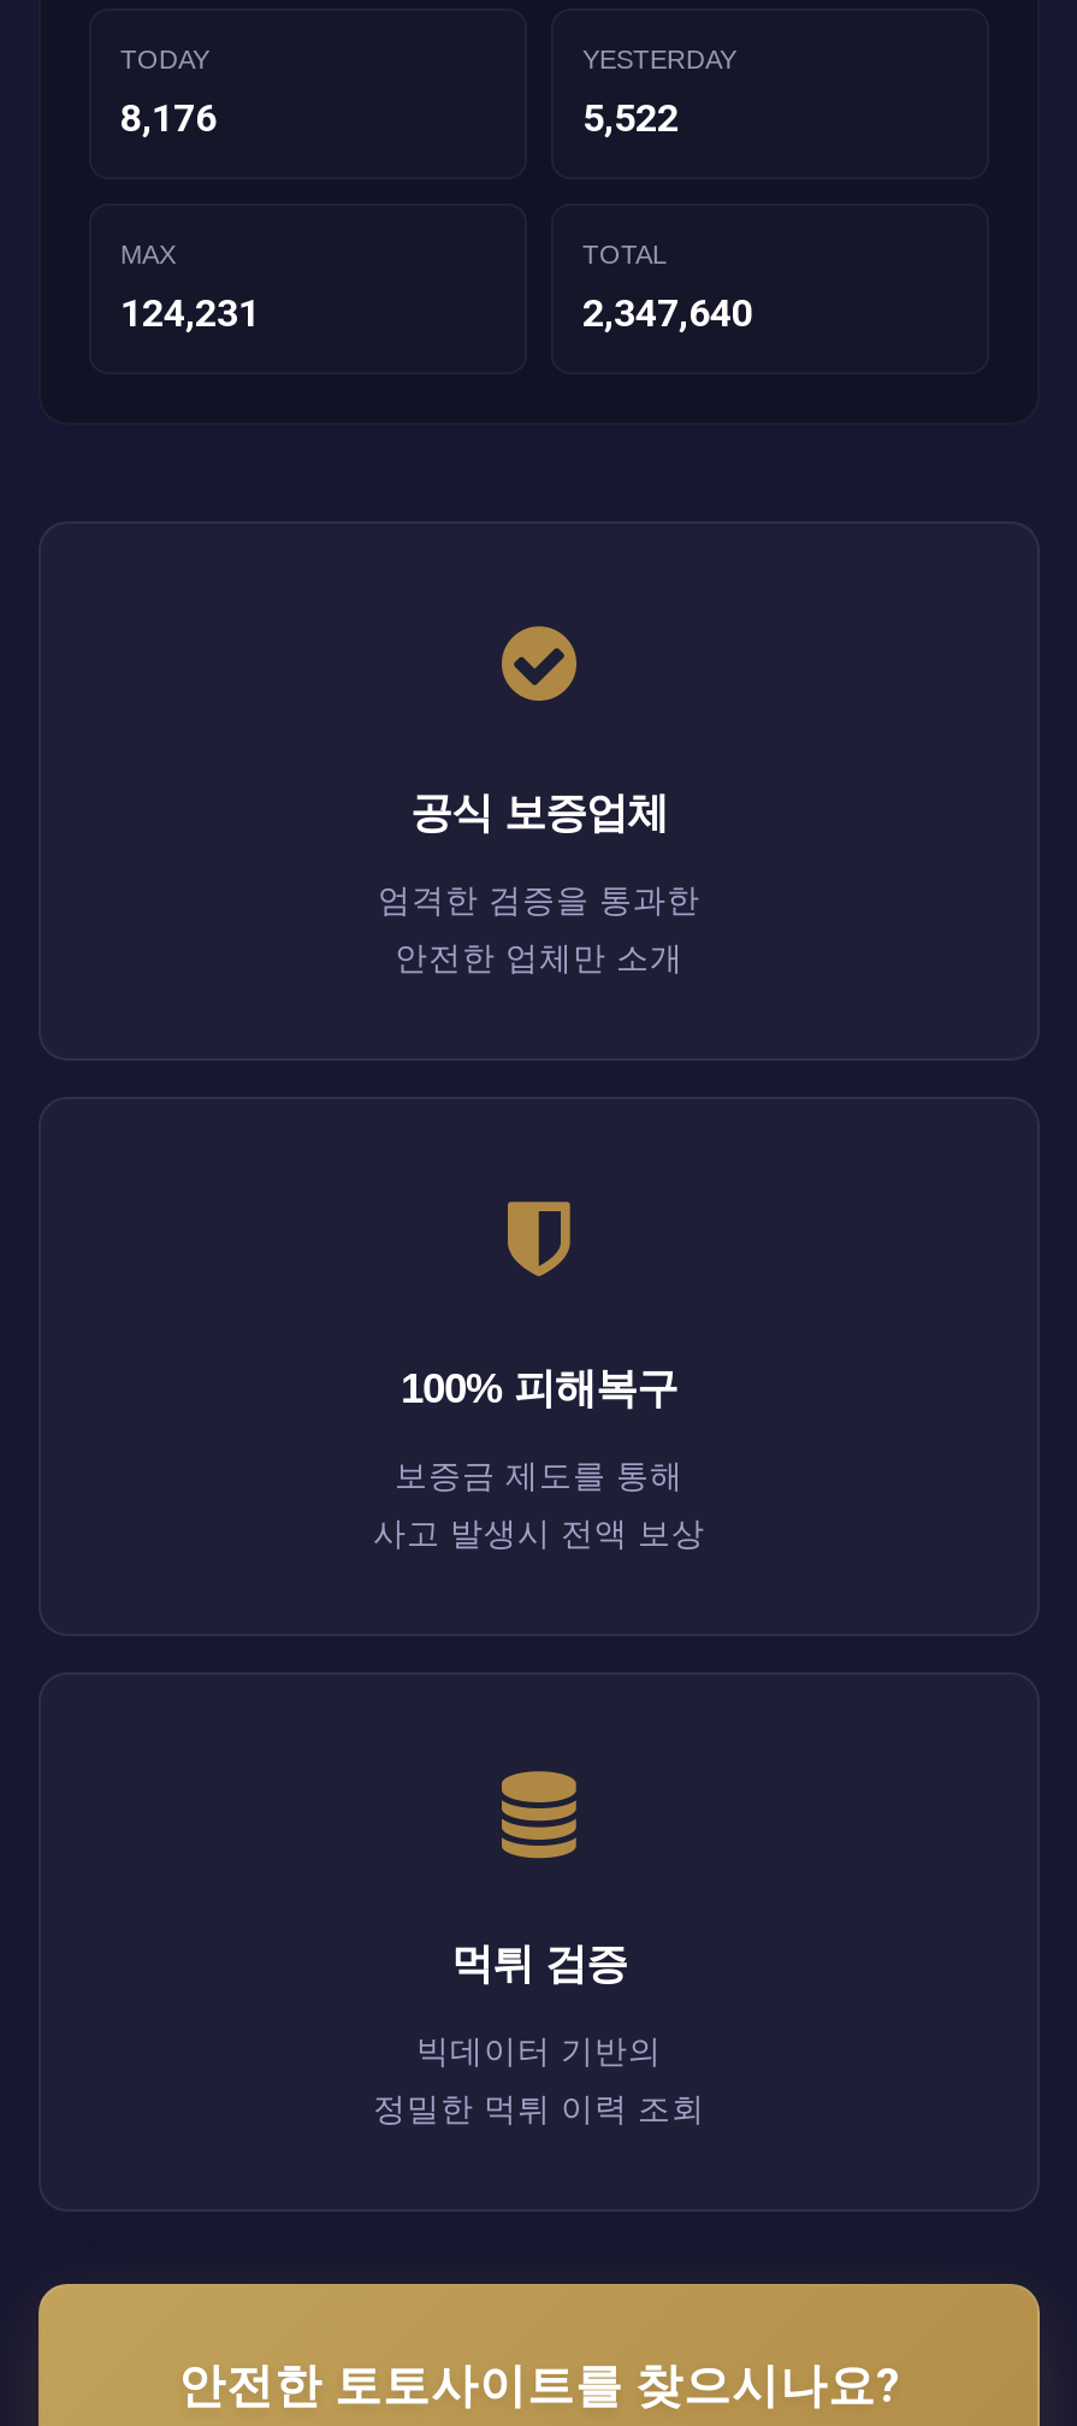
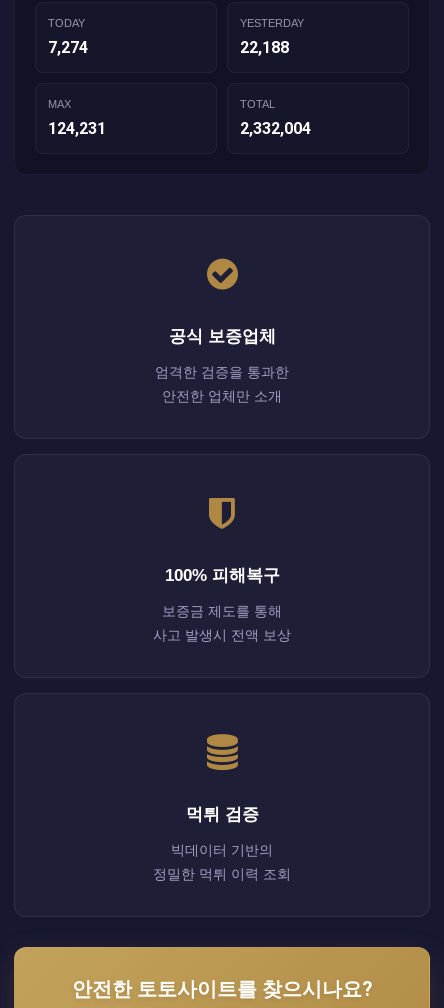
[120,95,217,140] 8,176 -> [48,38,88,57] 7,274
[582,95,679,140] 5,522 -> [240,38,289,57] 22,188
[582,290,753,335] 2,347,640 -> [240,119,311,138] 2,332,004

